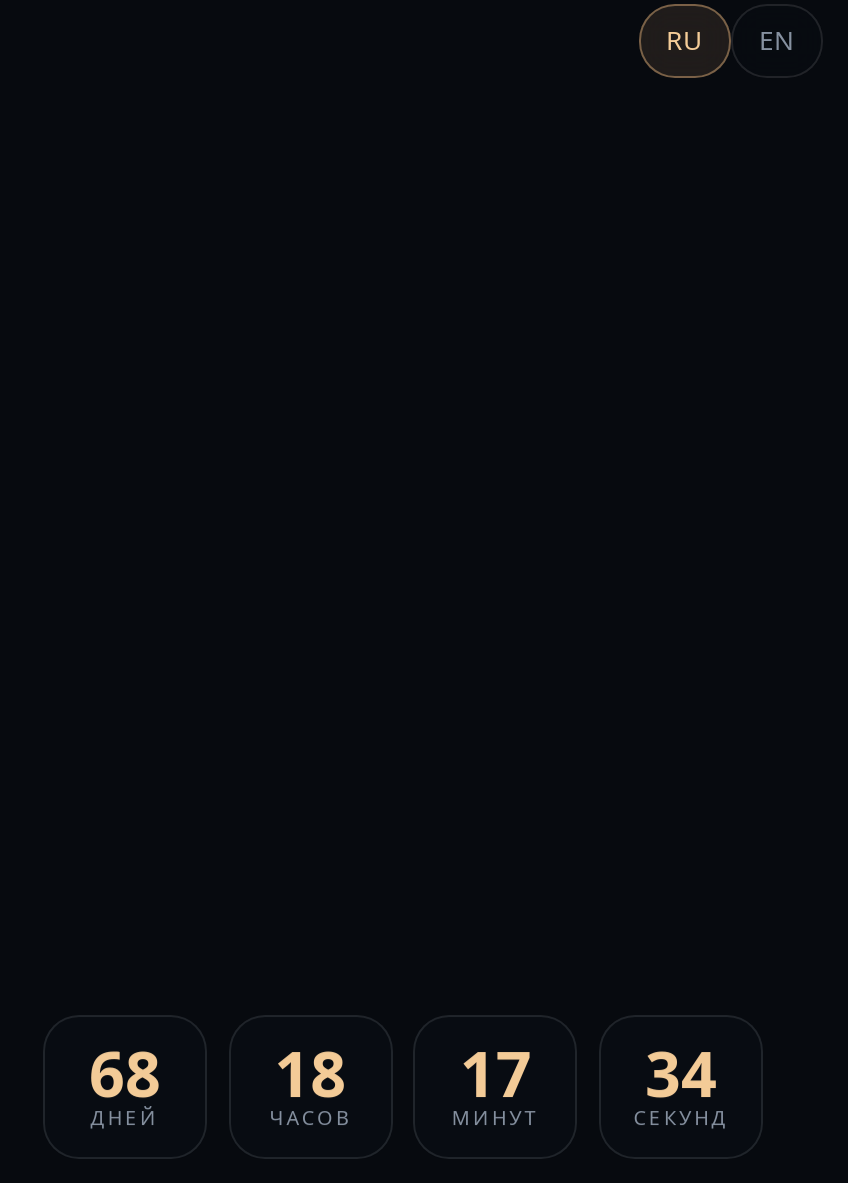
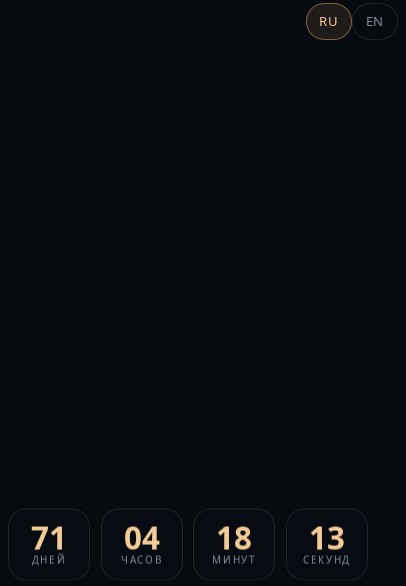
[89,1029,161,1115] 68 -> [31,515,67,558] 71
[274,1029,346,1115] 18 -> [124,515,160,558] 04
[460,1029,532,1115] 17 -> [216,515,252,558] 18
[645,1029,717,1115] 34 -> [309,515,345,558] 13

